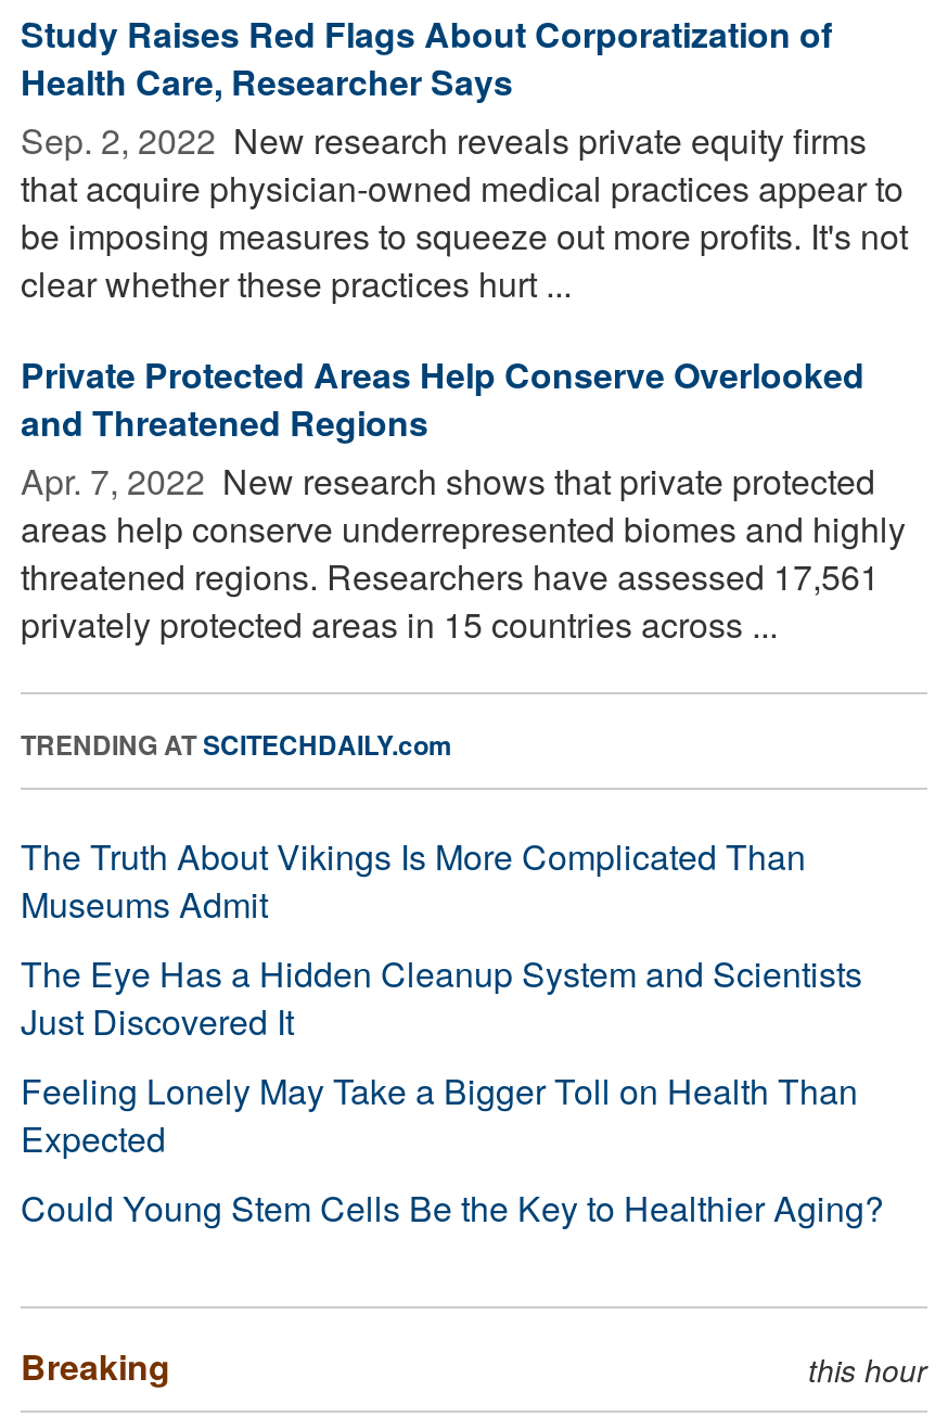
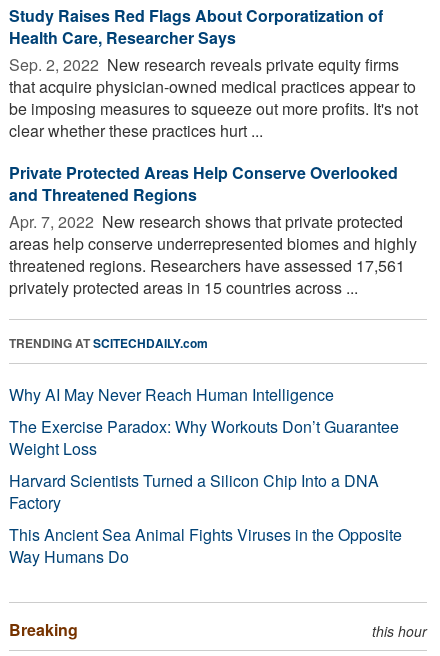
[21,831,884,1232] The Truth About Vikings Is More Complicated Than | Museums Admit | The Eye Has a Hidden Cleanup System and Scientists | Just Discovered It | Feeling Lonely May Take a Bigger Toll on Health Than | Expected | Could Young Stem Cells Be the Key to Healthier Aging? -> [9,383,402,568] Why AI May Never Reach Human Intelligence | The Exercise Paradox: Why Workouts Don’t Guarantee | Weight Loss | Harvard Scientists Turned a Silicon Chip Into a DNA | Factory | This Ancient Sea Animal Fights Viruses in the Opposite | Way Humans Do

